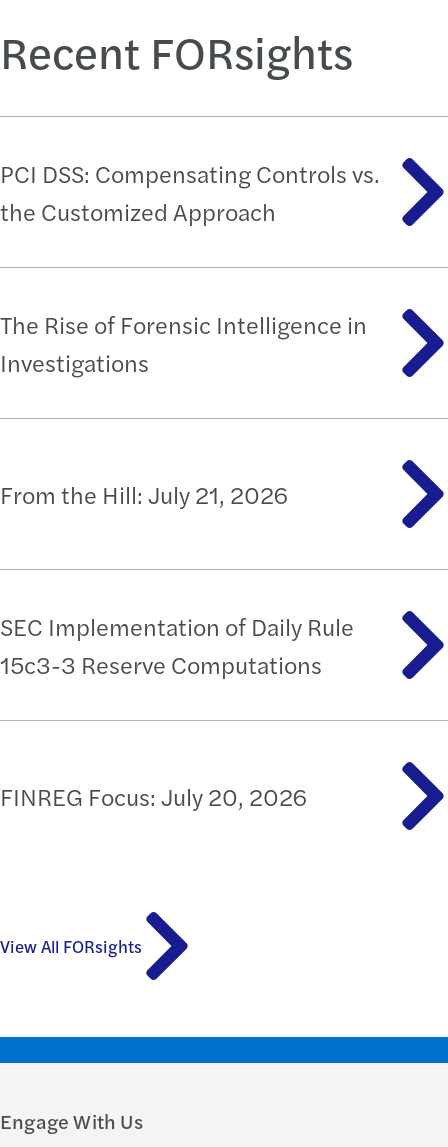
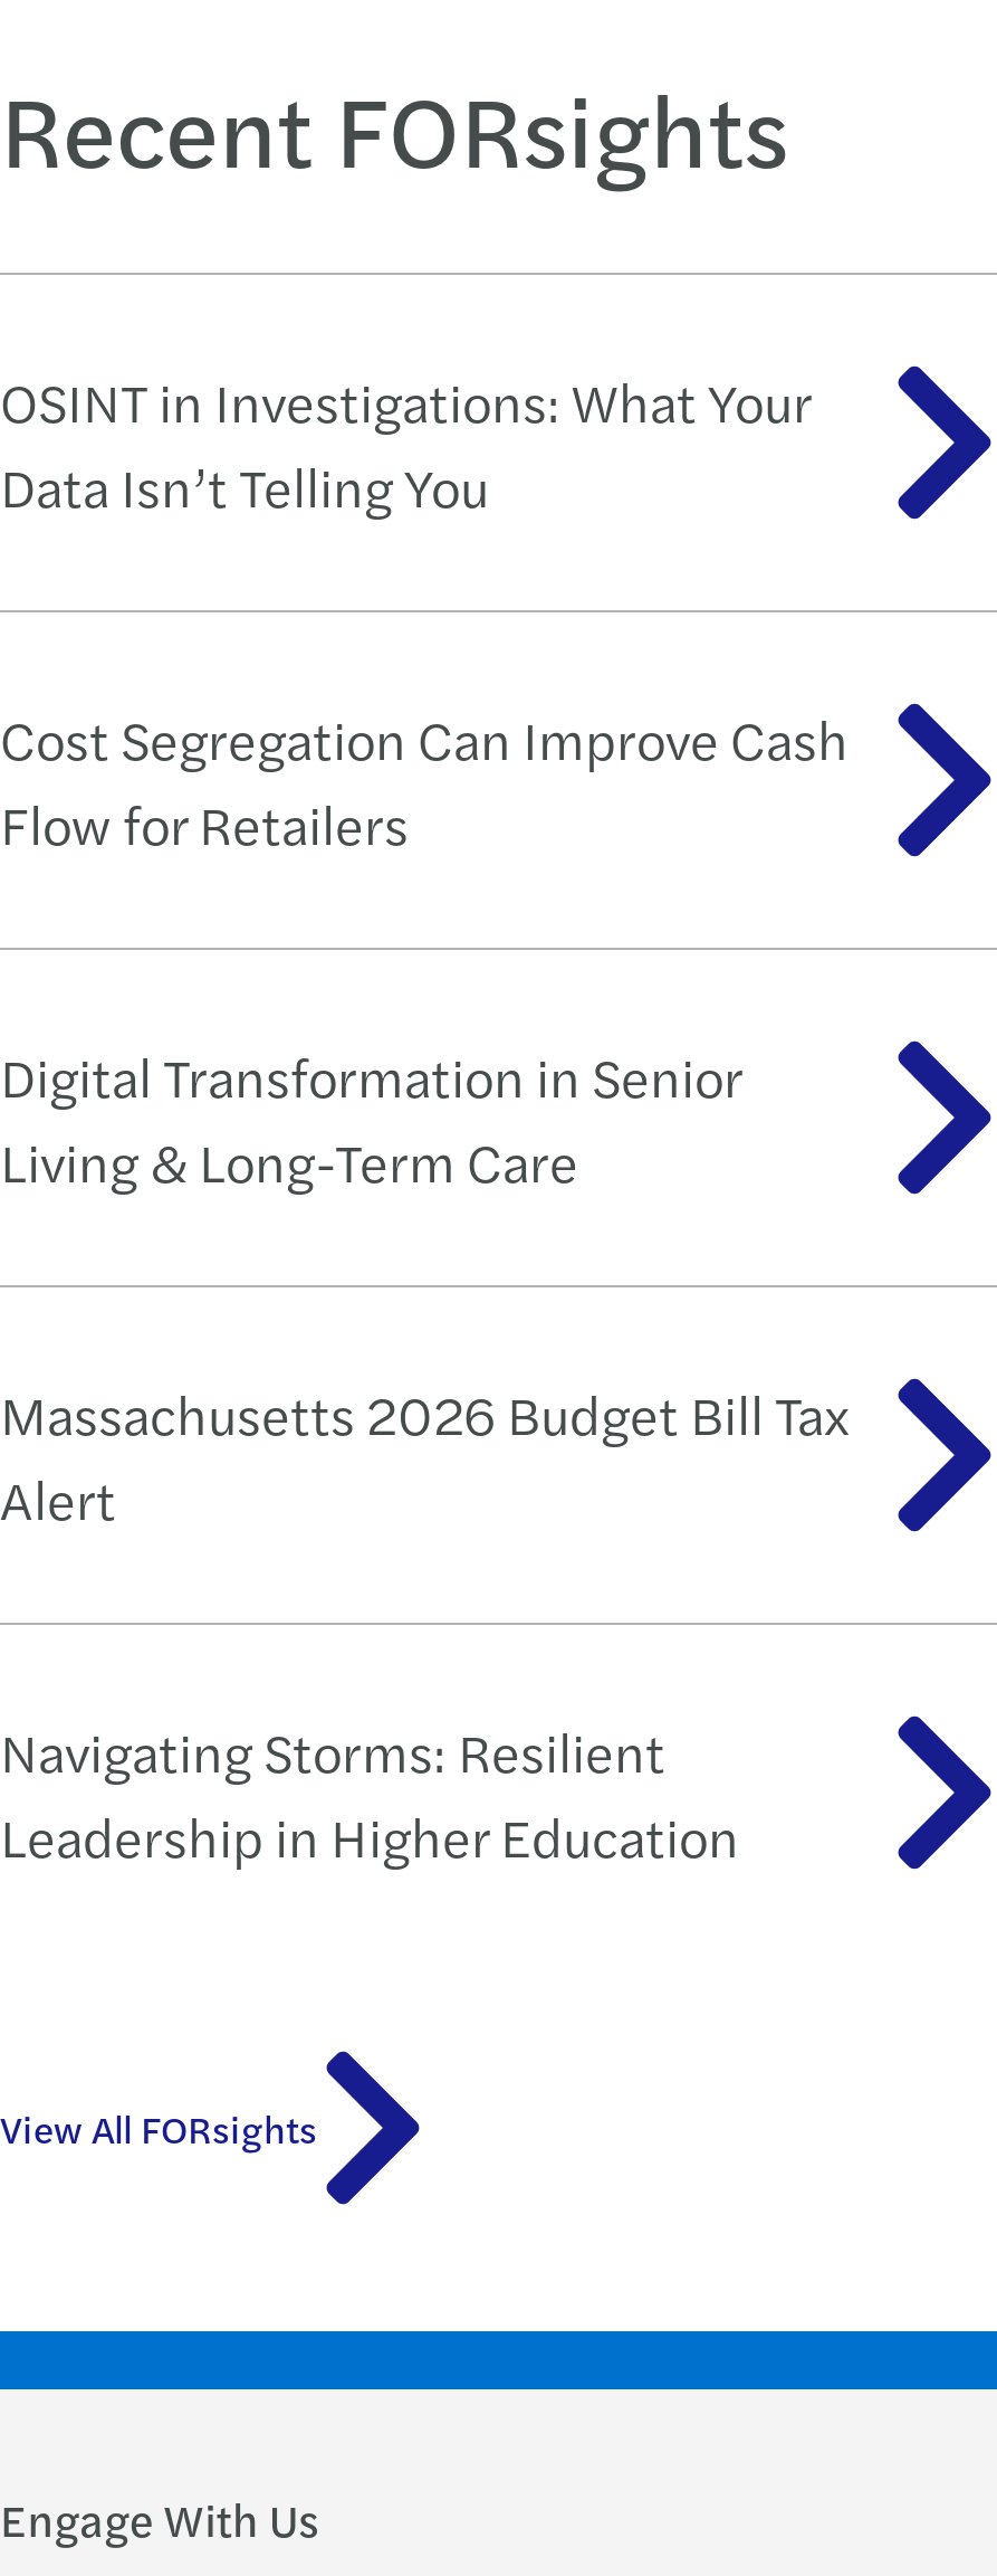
[0,156,380,228] PCI DSS: Compensating Controls vs. | the Customized Approach -> [0,363,813,524] OSINT in Investigations: What Your | Data Isn’t Telling You
[0,307,367,379] The Rise of Forensic Intelligence in | Investigations -> [0,700,849,861] Cost Segregation Can Improve Cash | Flow for Retailers
[0,477,288,511] From the Hill: July 21, 2026 -> [0,1038,744,1199] Digital Transformation in Senior | Living & Long-Term Care
[0,609,354,681] SEC Implementation of Daily Rule | 15c3-3 Reserve Computations -> [0,1375,849,1536] Massachusetts 2026 Budget Bill Tax | Alert
[0,779,307,813] FINREG Focus: July 20, 2026 -> [0,1713,739,1874] Navigating Storms: Resilient | Leadership in Higher Education

